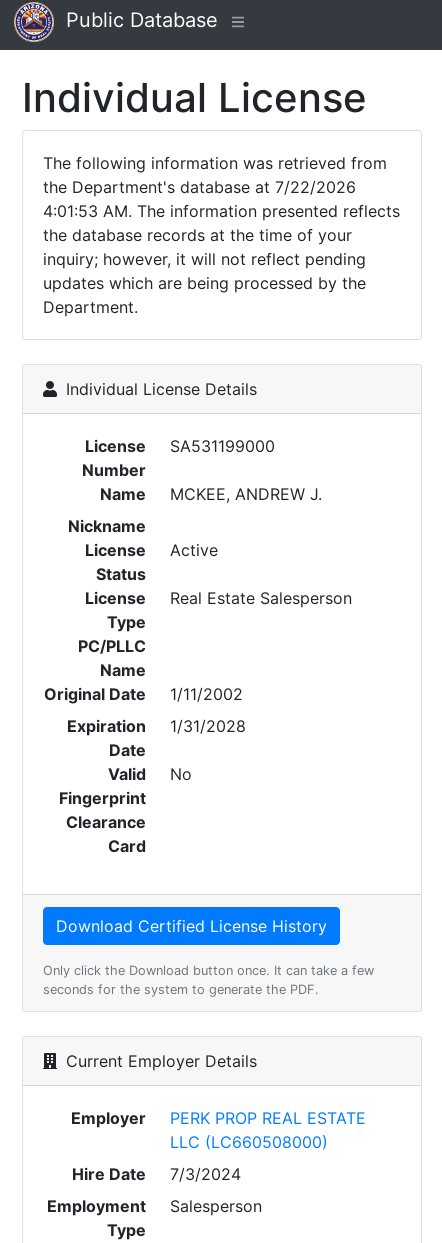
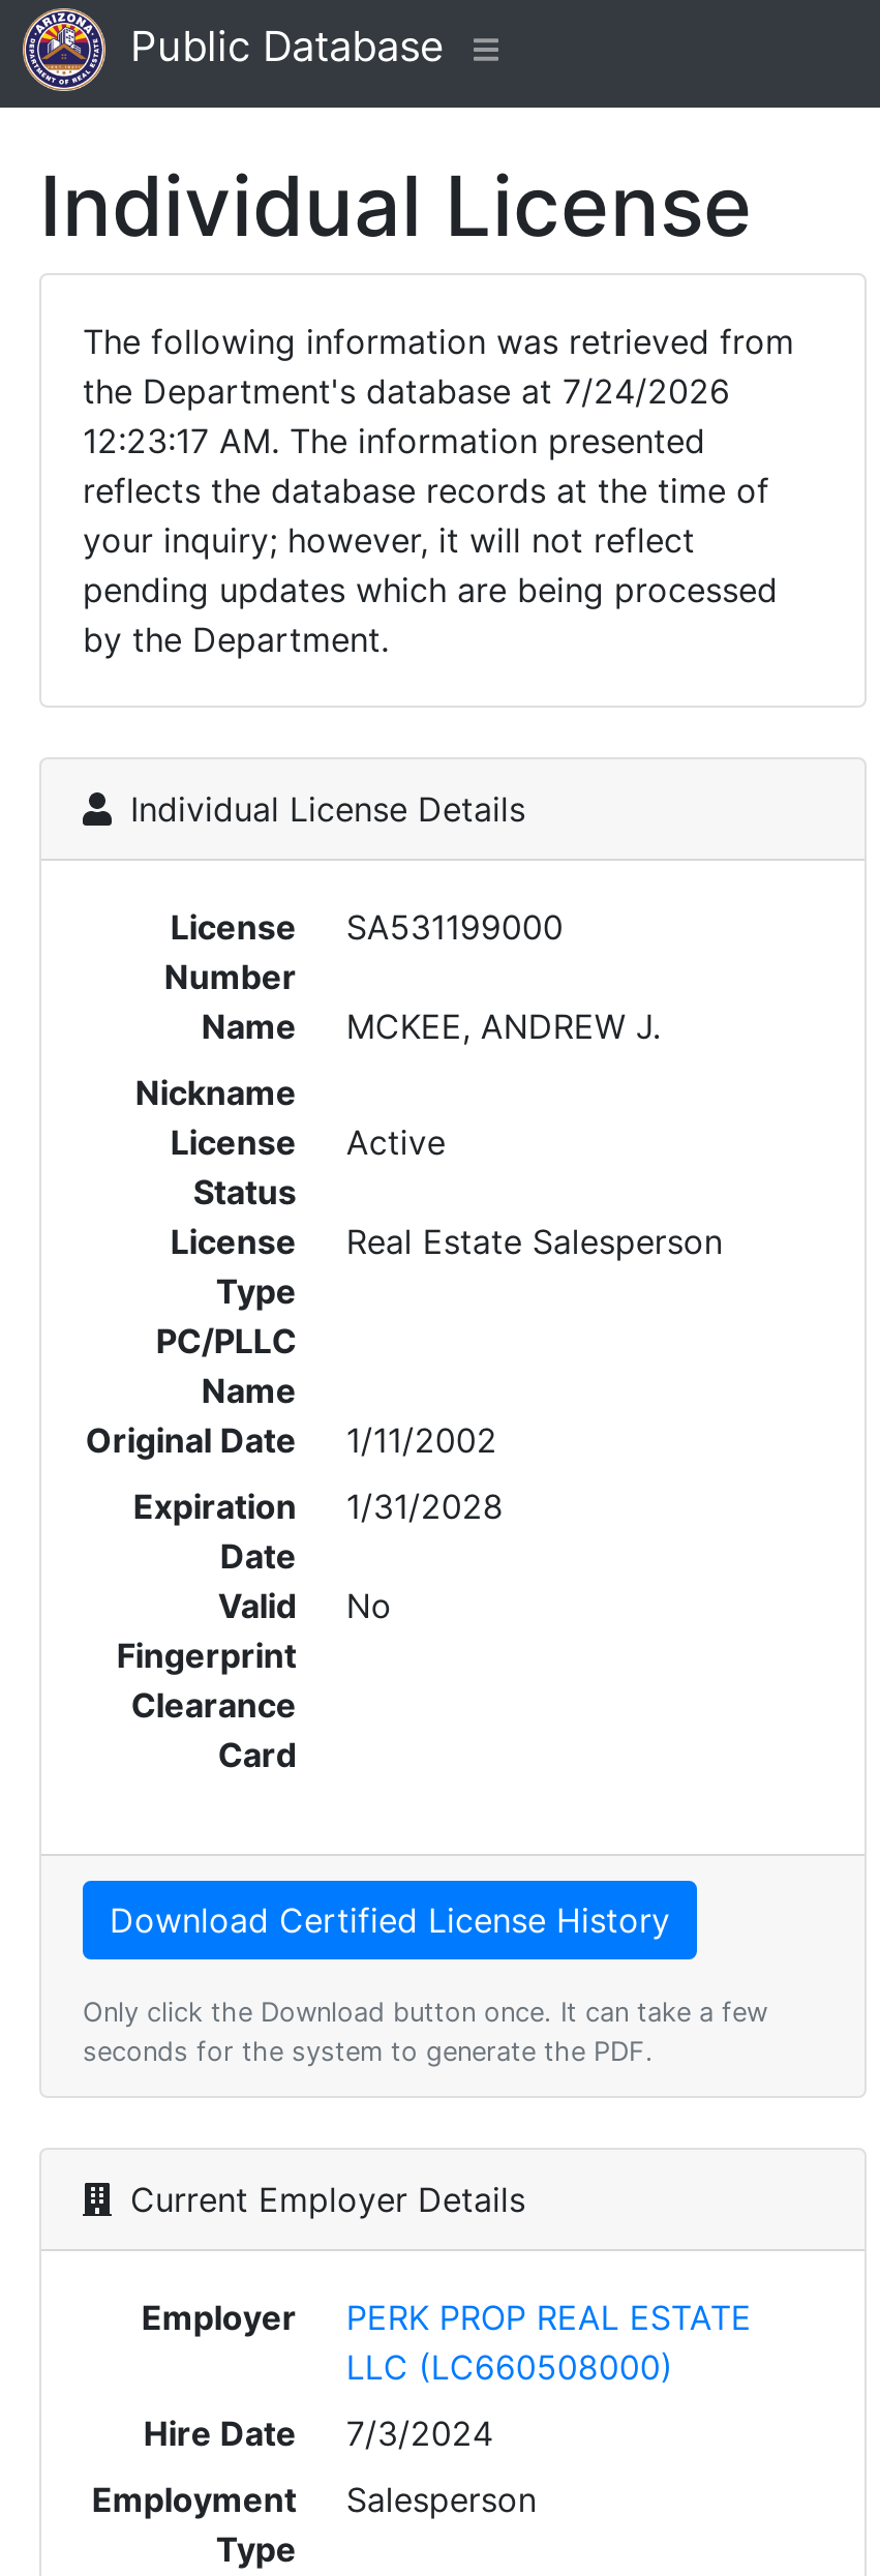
[43,177,400,317] the Department's database at 7/22/2026 | 4:01:53 AM. The information presented reflects | the database records at the time of your | inquiry; however, it will not reflect pending | updates which are being processed by the | Department. -> [83,370,778,660] the Department's database at 7/24/2026 | 12:23:17 AM. The information presented | reflects the database records at the time of | your inquiry; however, it will not reflect | pending updates which are being processed | by the Department.

